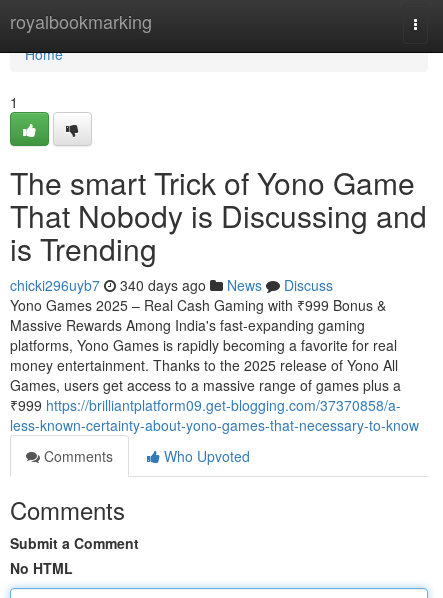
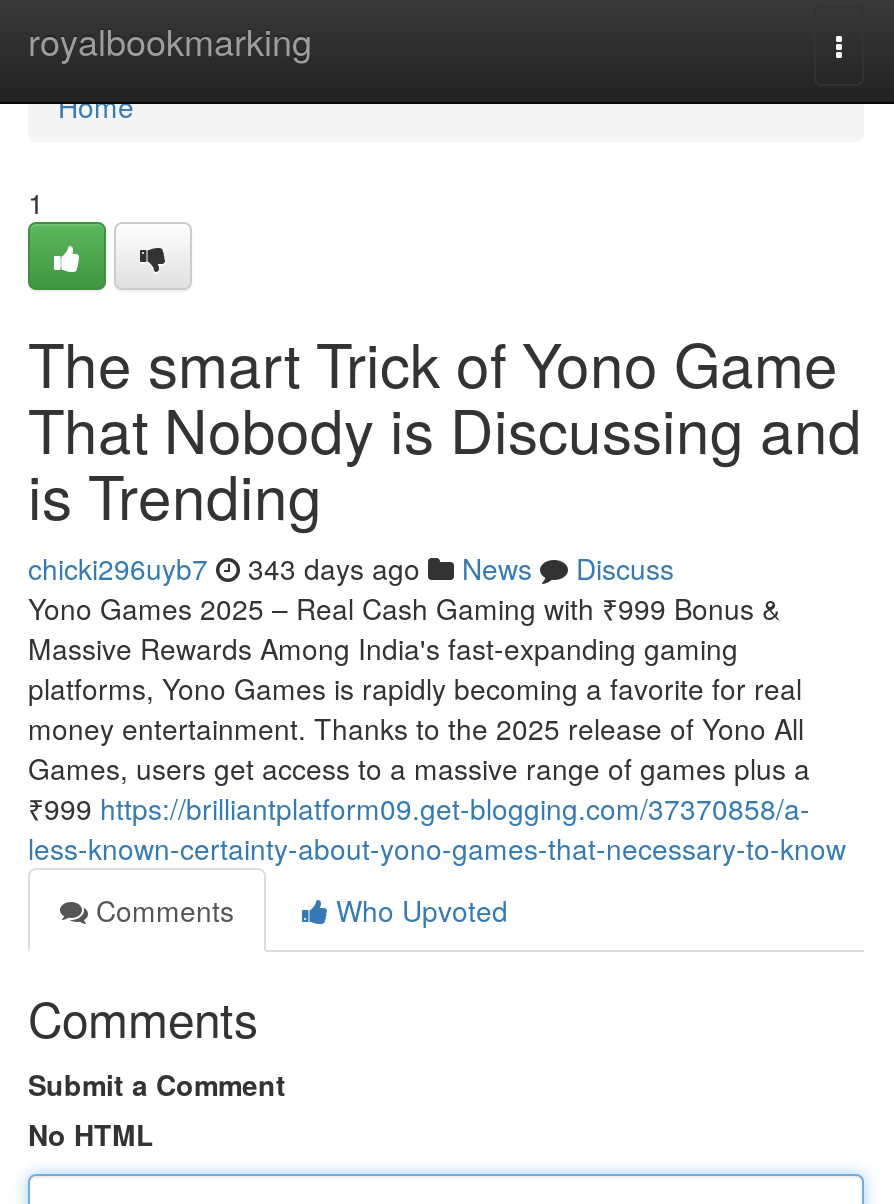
[10,275,333,295] chicki296uyb7 340 days ago News Discuss -> [28,548,674,588] chicki296uyb7 343 days ago News Discuss

